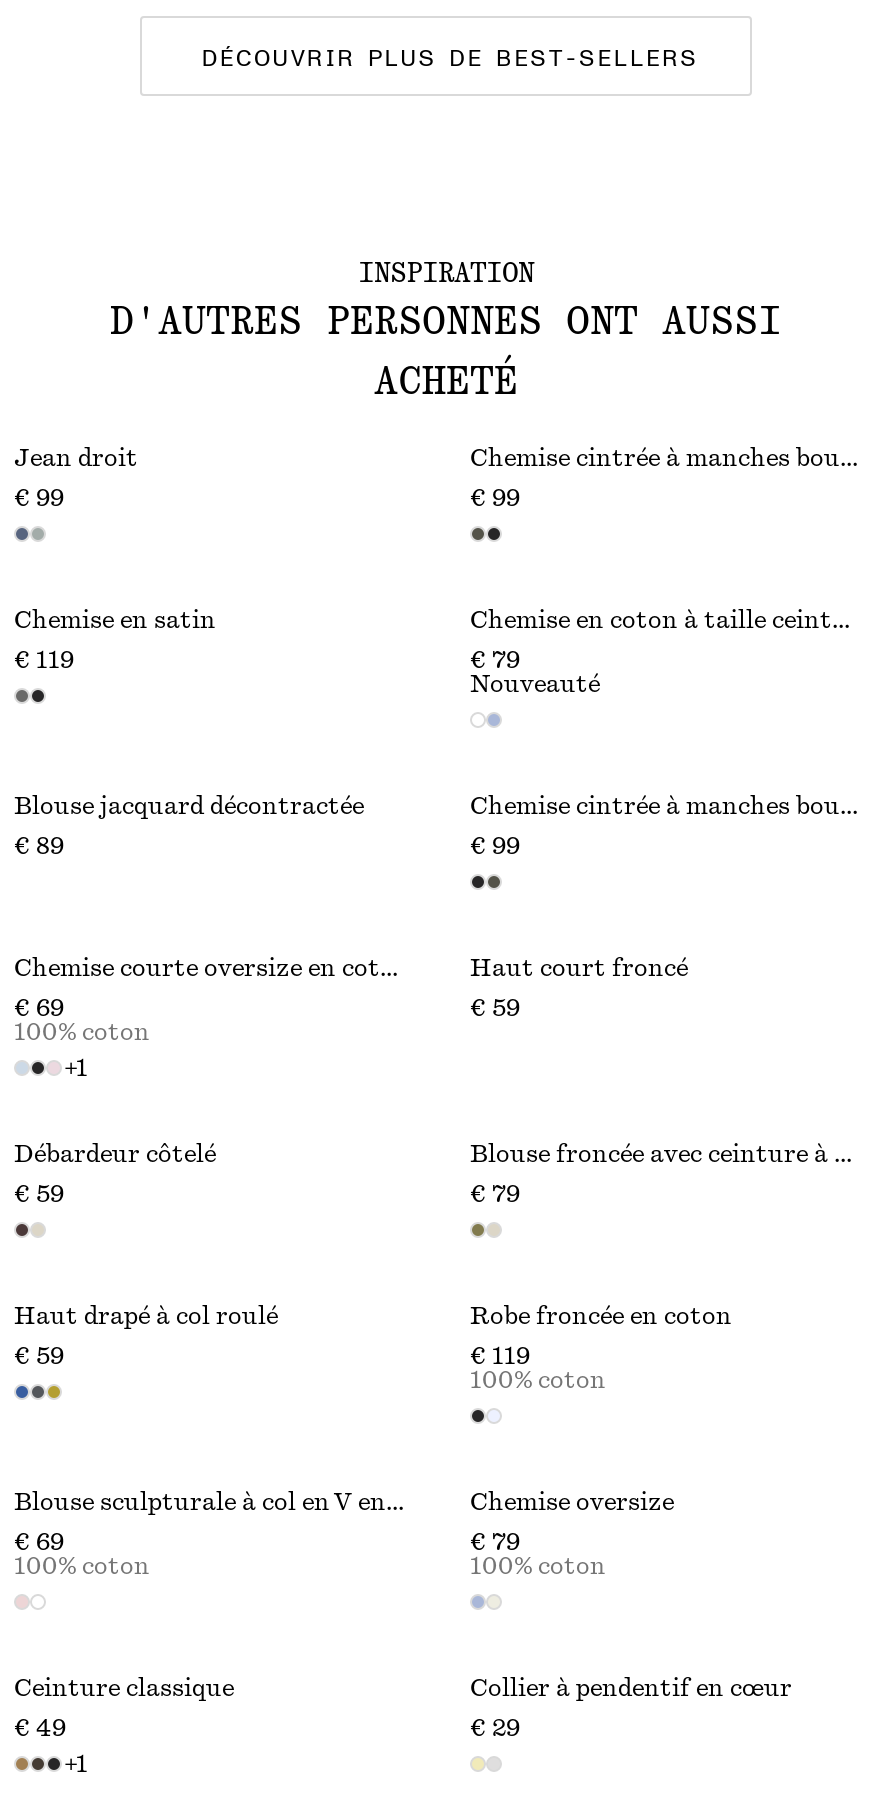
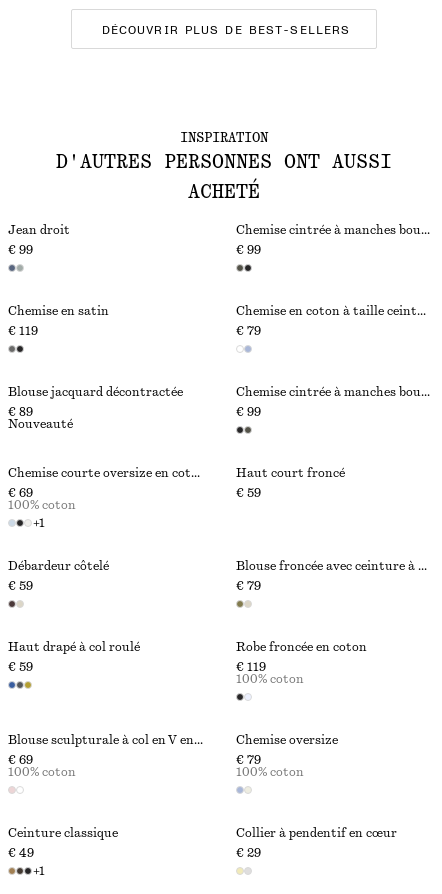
moved [470,672,600,696] -> [8,418,73,430]: Nouveauté

